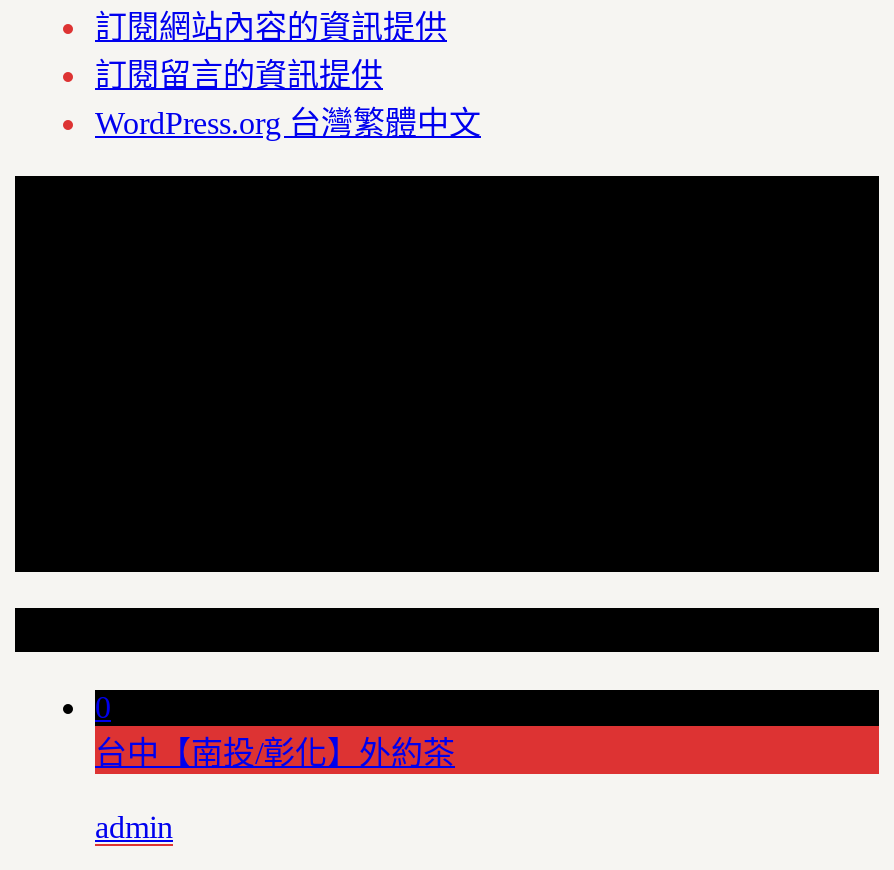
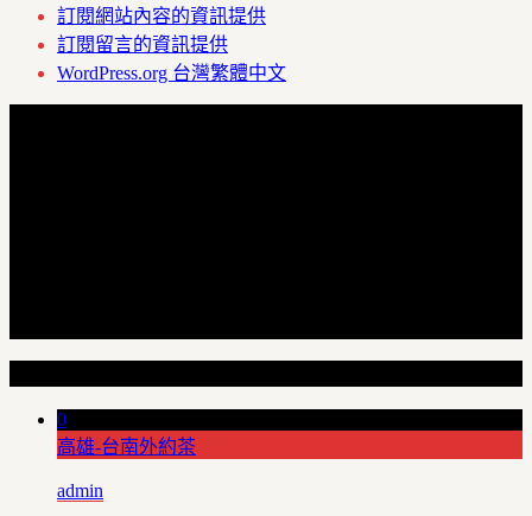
[95,736,455,770] 台中【南投/彰化】外約茶 -> [57,437,196,457] 高雄-台南外約茶

